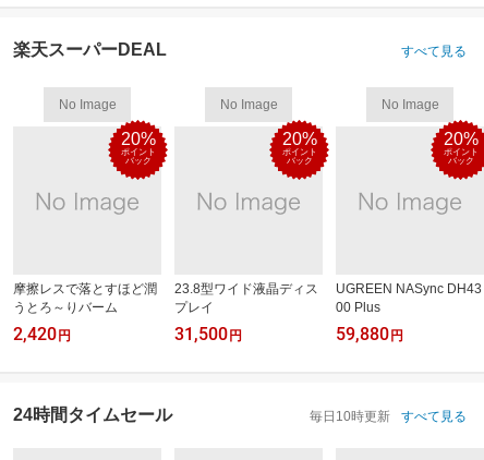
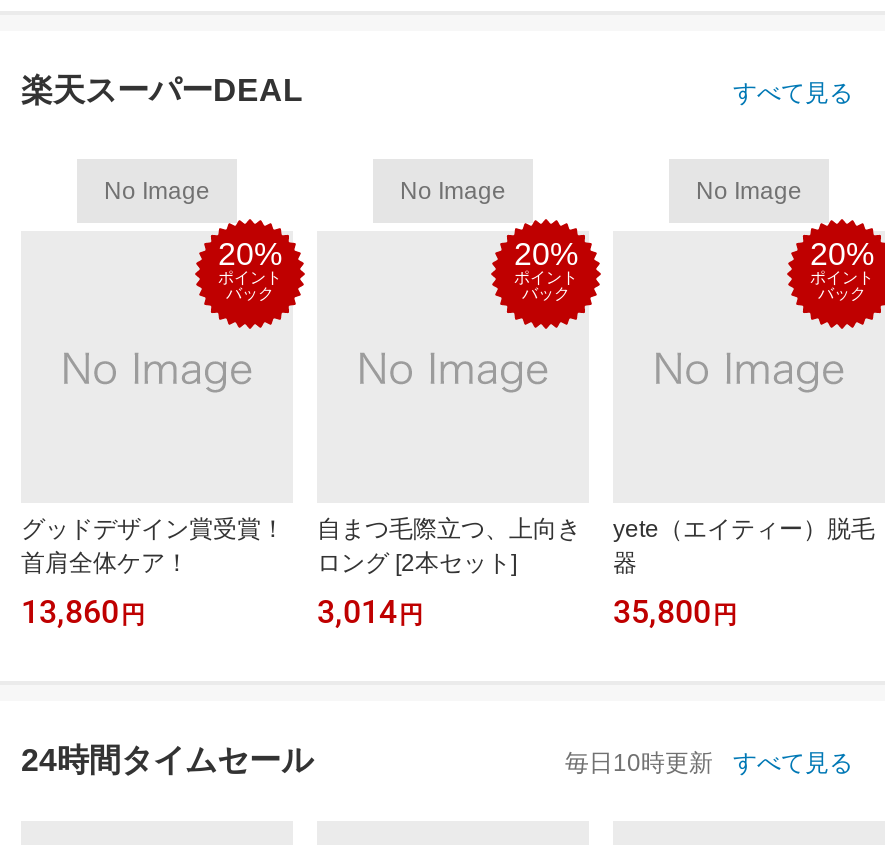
[13,281,157,345] 摩擦レスで落とすほど潤 | うとろ～りバーム | 2,420円 -> [21,515,285,631] グッドデザイン賞受賞！ | 首肩全体ケア！ | 13,860円
[174,281,318,345] 23.8型ワイド液晶ディス | プレイ | 31,500円 -> [317,515,581,631] 自まつ毛際立つ、上向き | ロング [2本セット] | 3,014円
[336,281,482,345] UGREEN NASync DH43 | 00 Plus | 59,880円 -> [613,515,875,631] yete（エイティー）脱毛 | 器 | 35,800円

